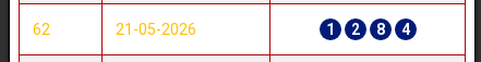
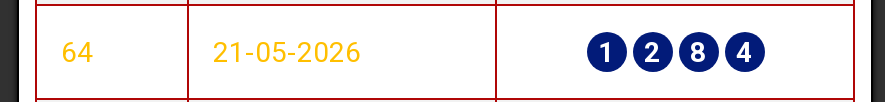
[33,20,50,38] 62 -> [61,35,93,67] 64

